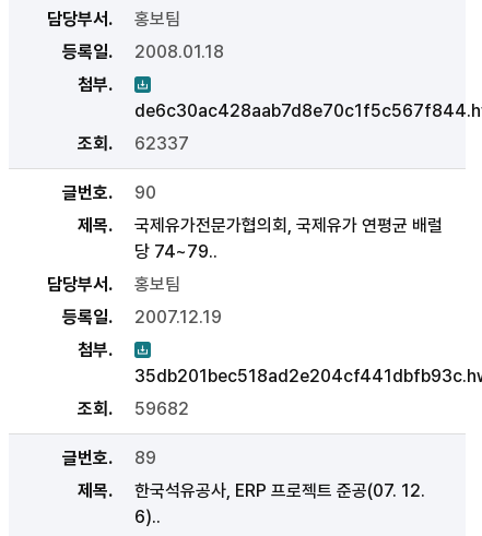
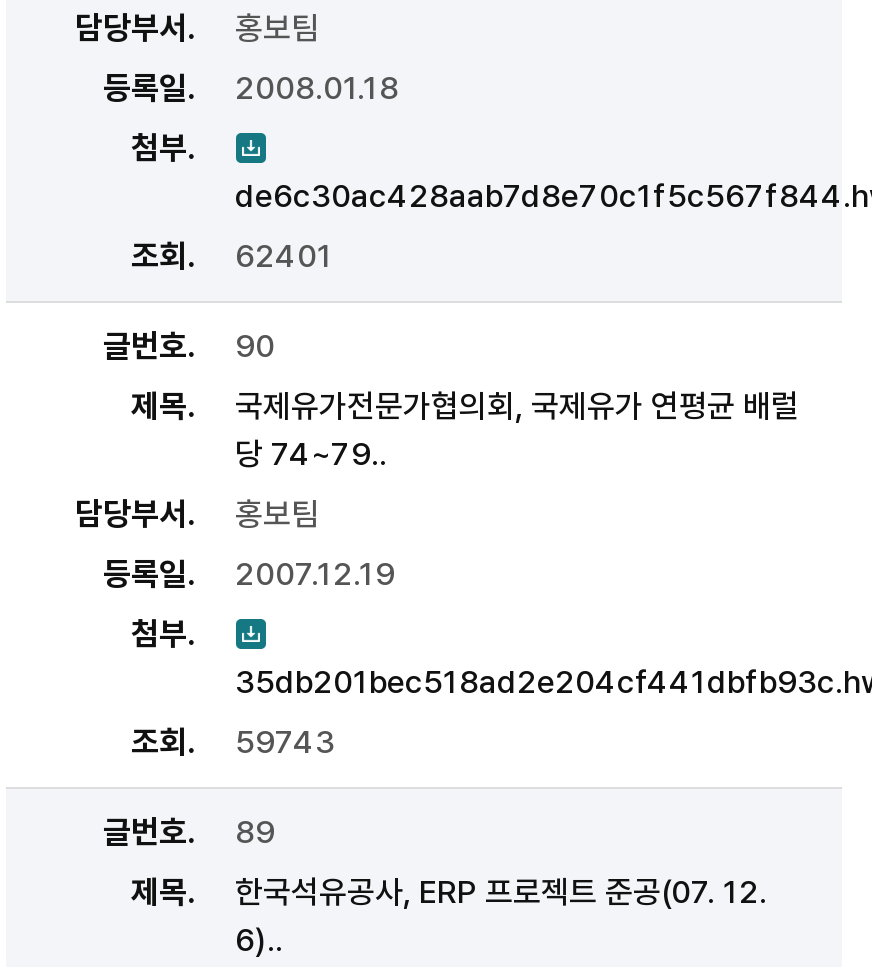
[77,133,189,154] 조회 62337 -> [131,237,333,275] 조회 62401
[77,398,189,419] 조회 59682 -> [131,723,335,761] 조회 59743

